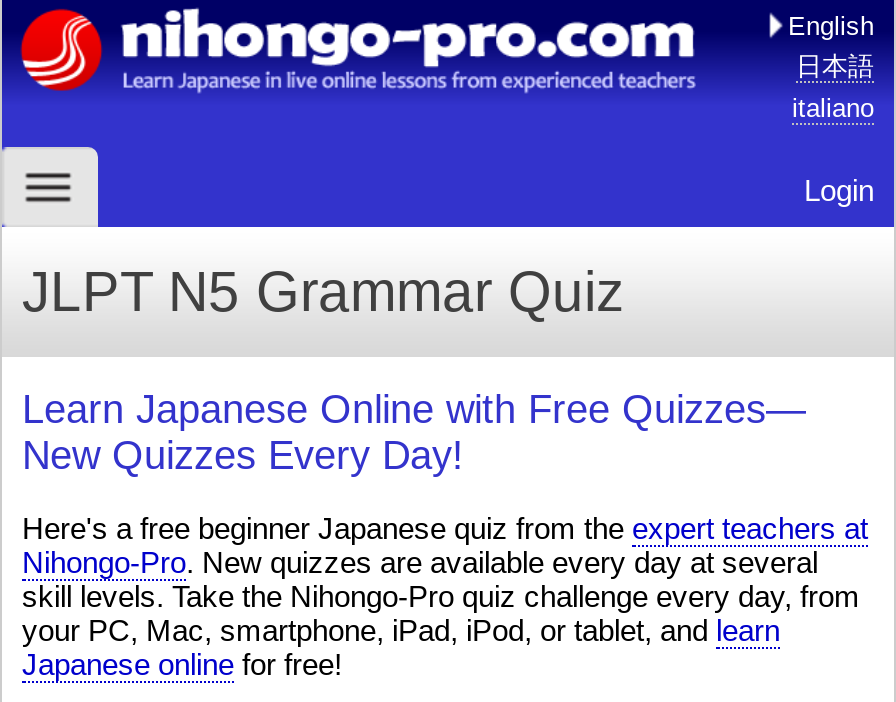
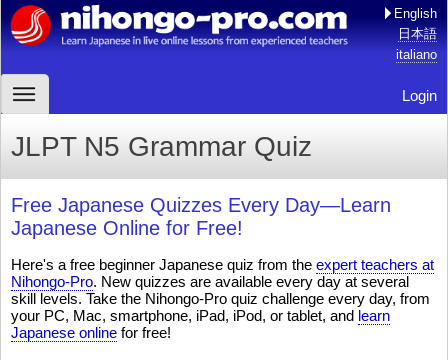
[22,387,806,477] Learn Japanese Online with Free Quizzes— | New Quizzes Every Day! -> [11,194,391,239] Free Japanese Quizzes Every Day—Learn | Japanese Online for Free!

